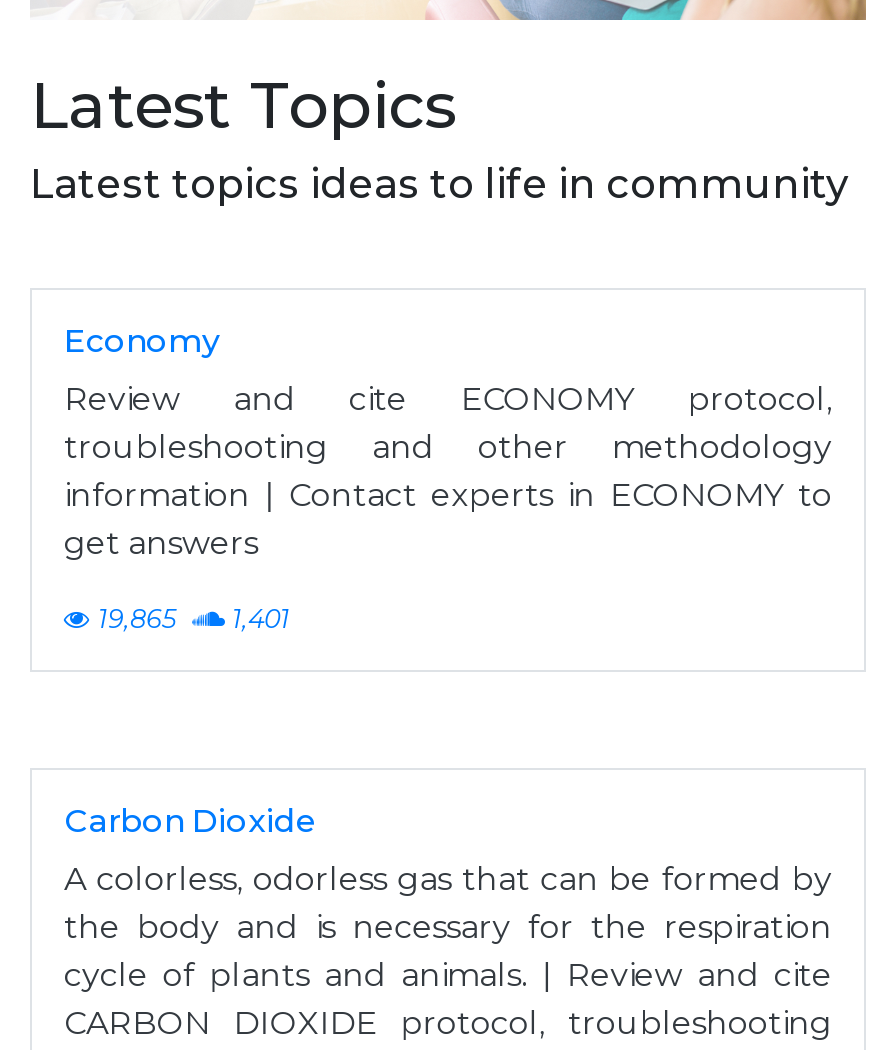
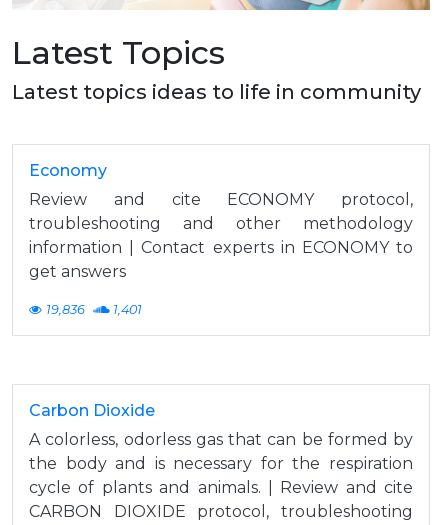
[98,605,290,635] 19,865 1,401 -> [46,302,142,317] 19,836 1,401

